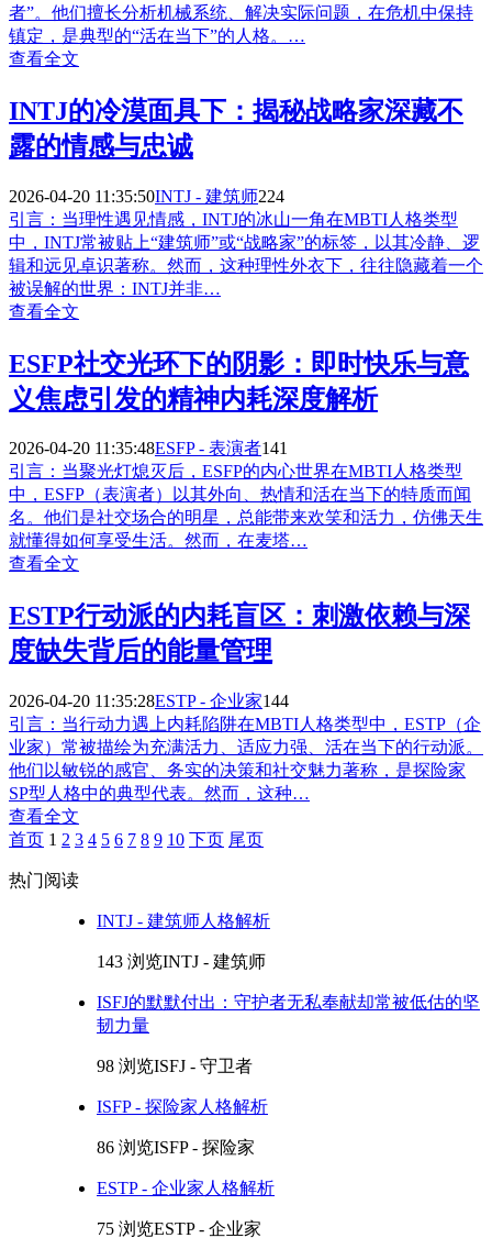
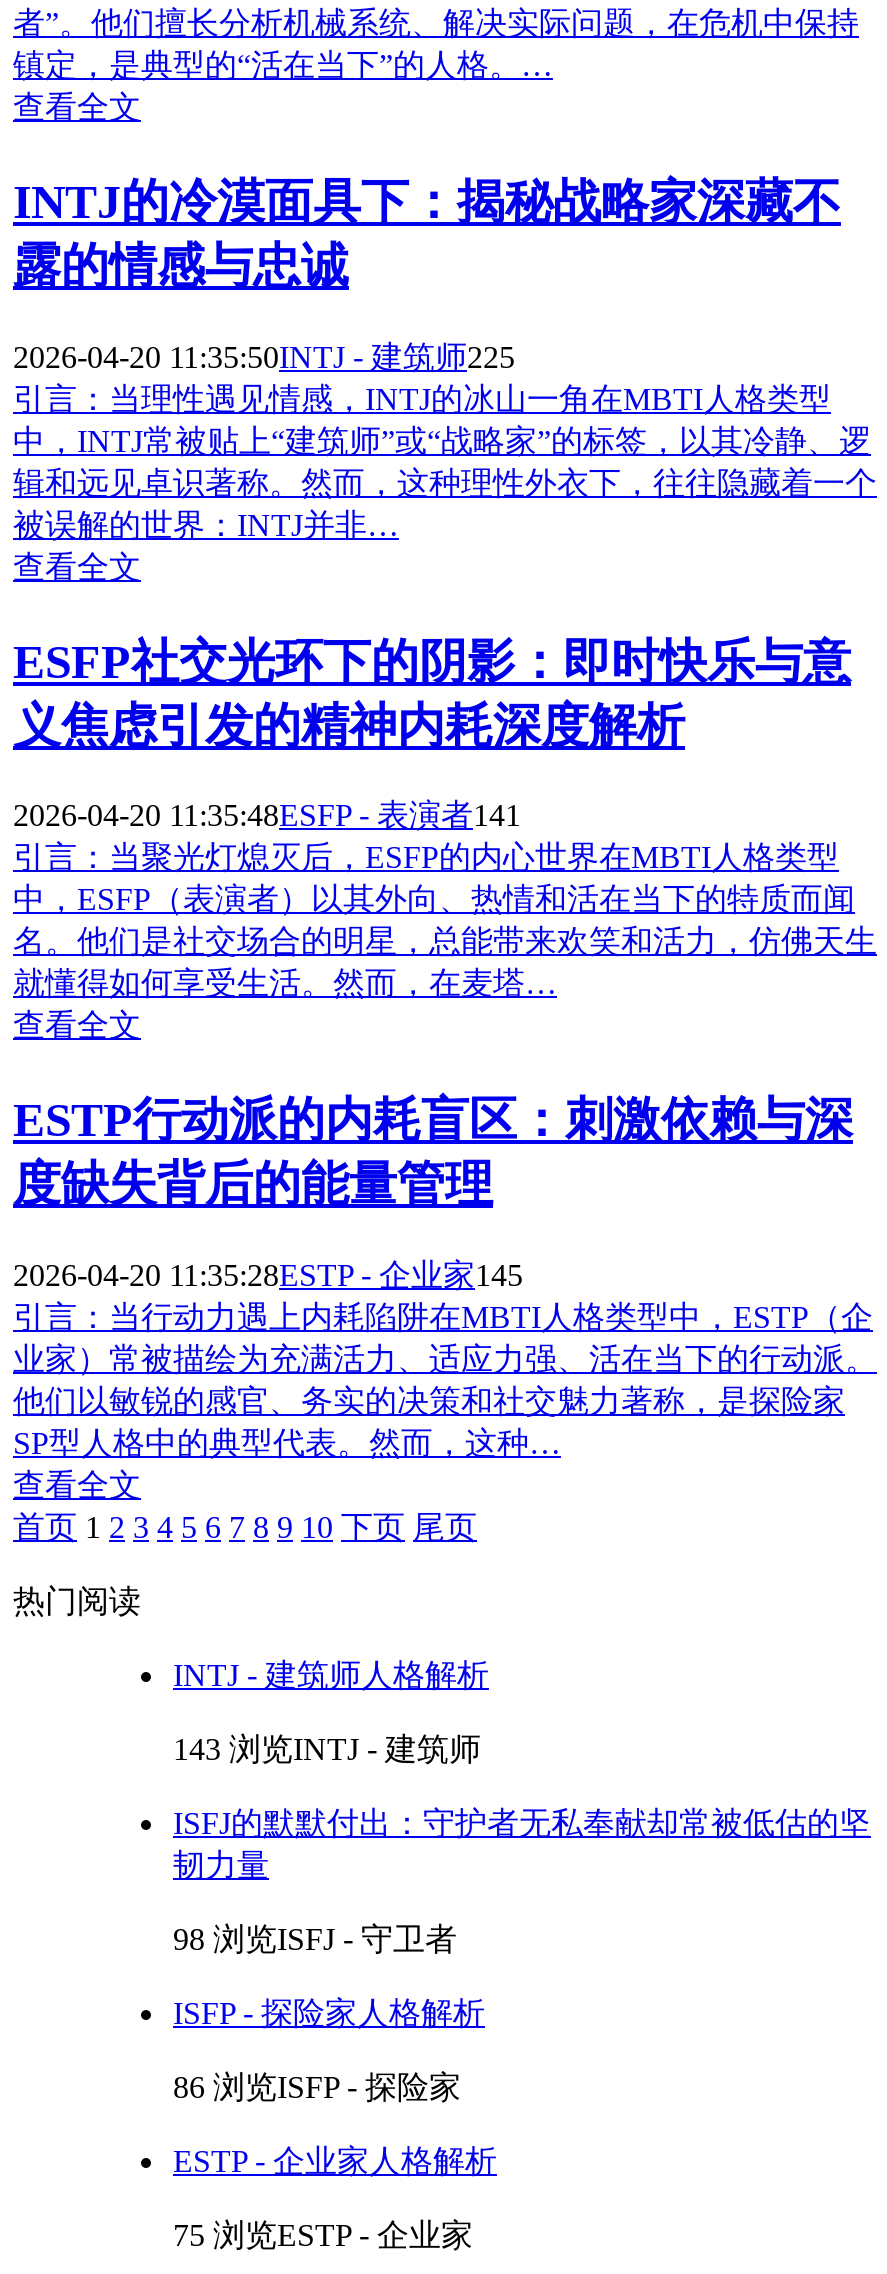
[9,186,284,205] 2026-04-20 11:35:50INTJ - 建筑师224 -> [13,339,515,373] 2026-04-20 11:35:50INTJ - 建筑师225
[9,692,289,710] 2026-04-20 11:35:28ESTP - 企业家144 -> [13,1258,523,1292] 2026-04-20 11:35:28ESTP - 企业家145

